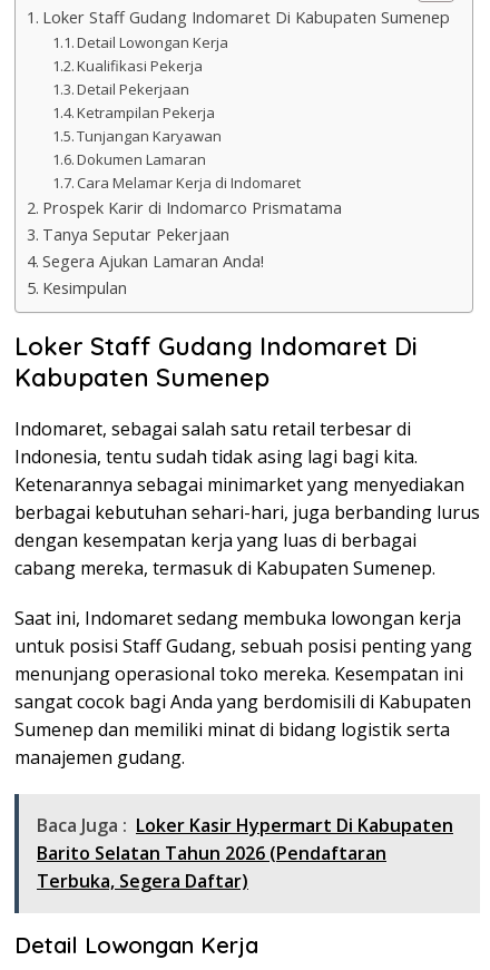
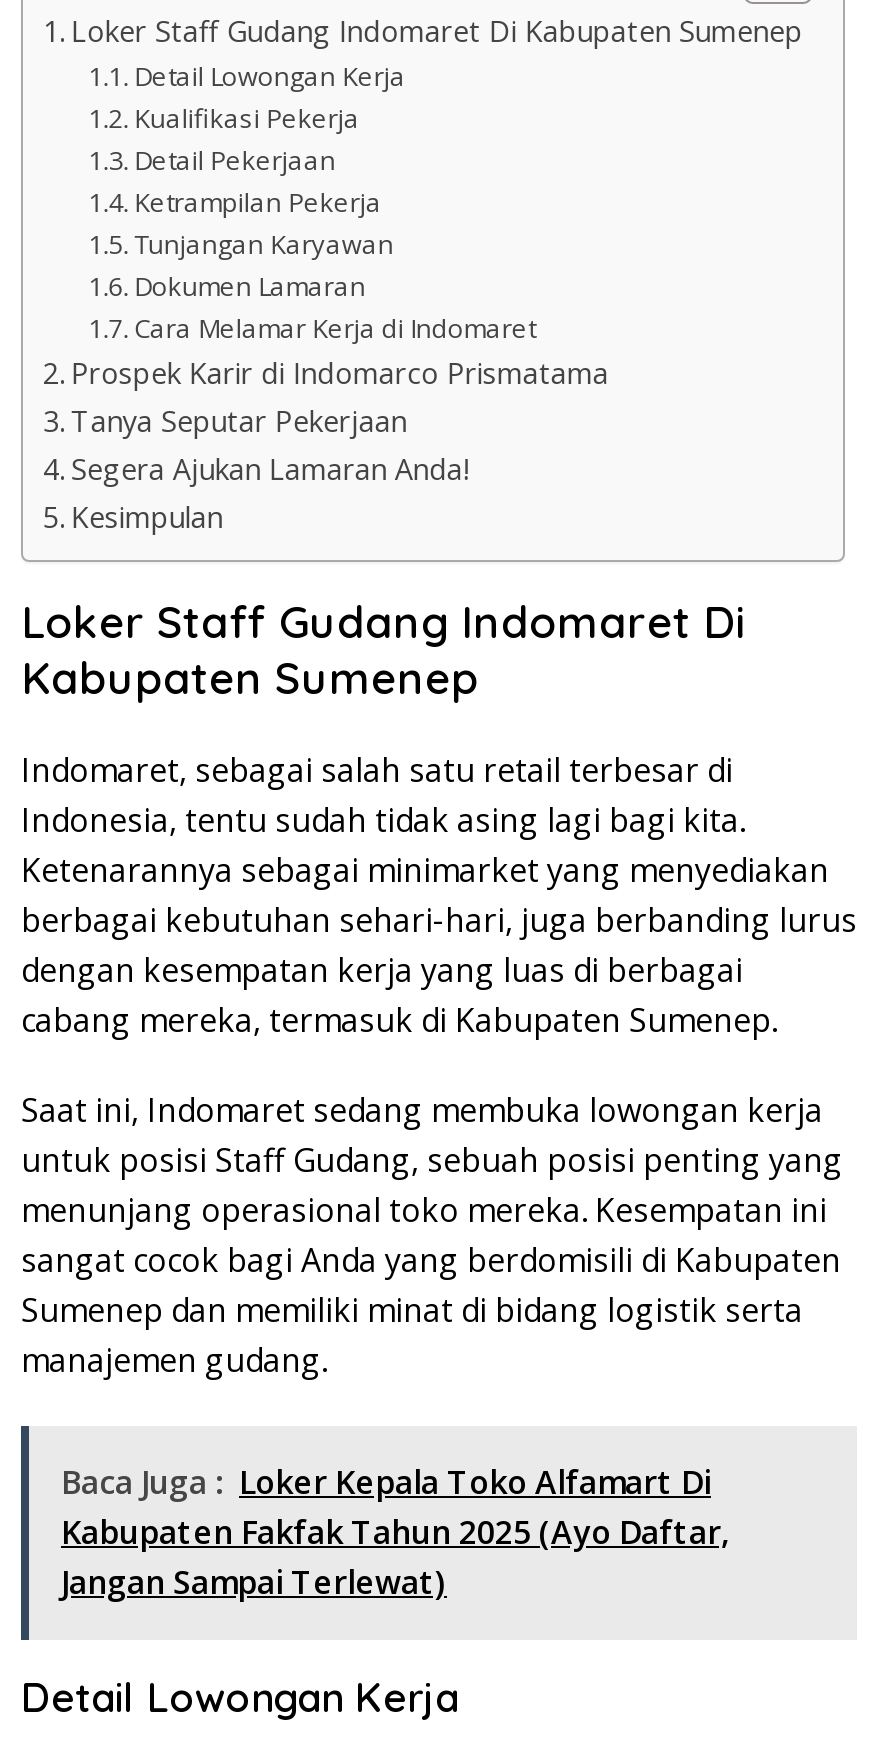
[37,813,453,893] Baca Juga : Loker Kasir Hypermart Di Kabupaten | Barito Selatan Tahun 2026 (Pendaftaran | Terbuka, Segera Daftar) -> [61,1461,729,1605] Baca Juga : Loker Kepala Toko Alfamart Di | Kabupaten Fakfak Tahun 2025 (Ayo Daftar, | Jangan Sampai Terlewat)

